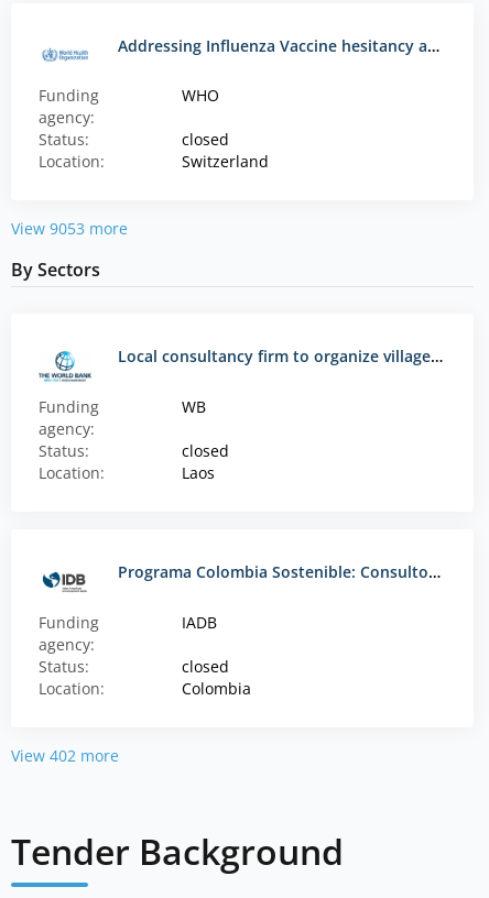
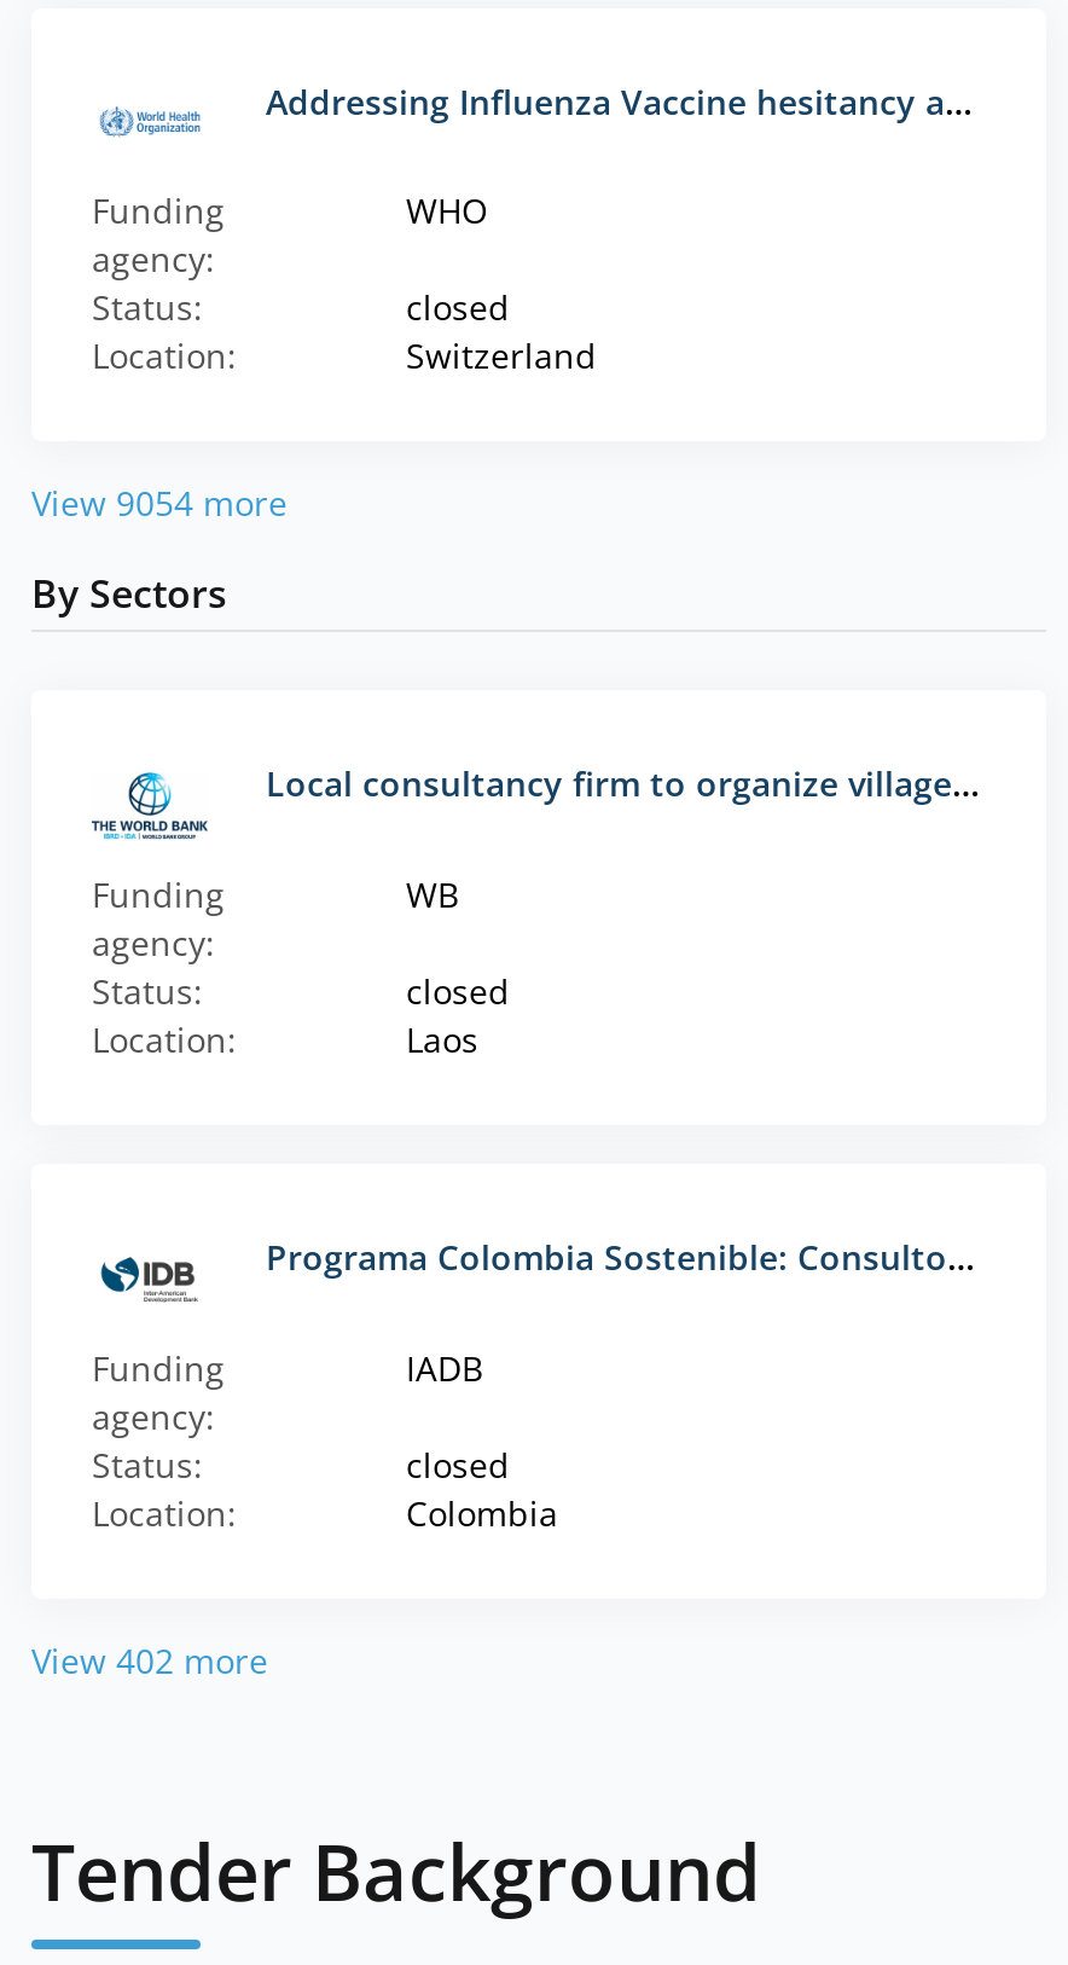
[11,218,128,239] View 9053 more -> [31,480,288,526] View 9054 more

